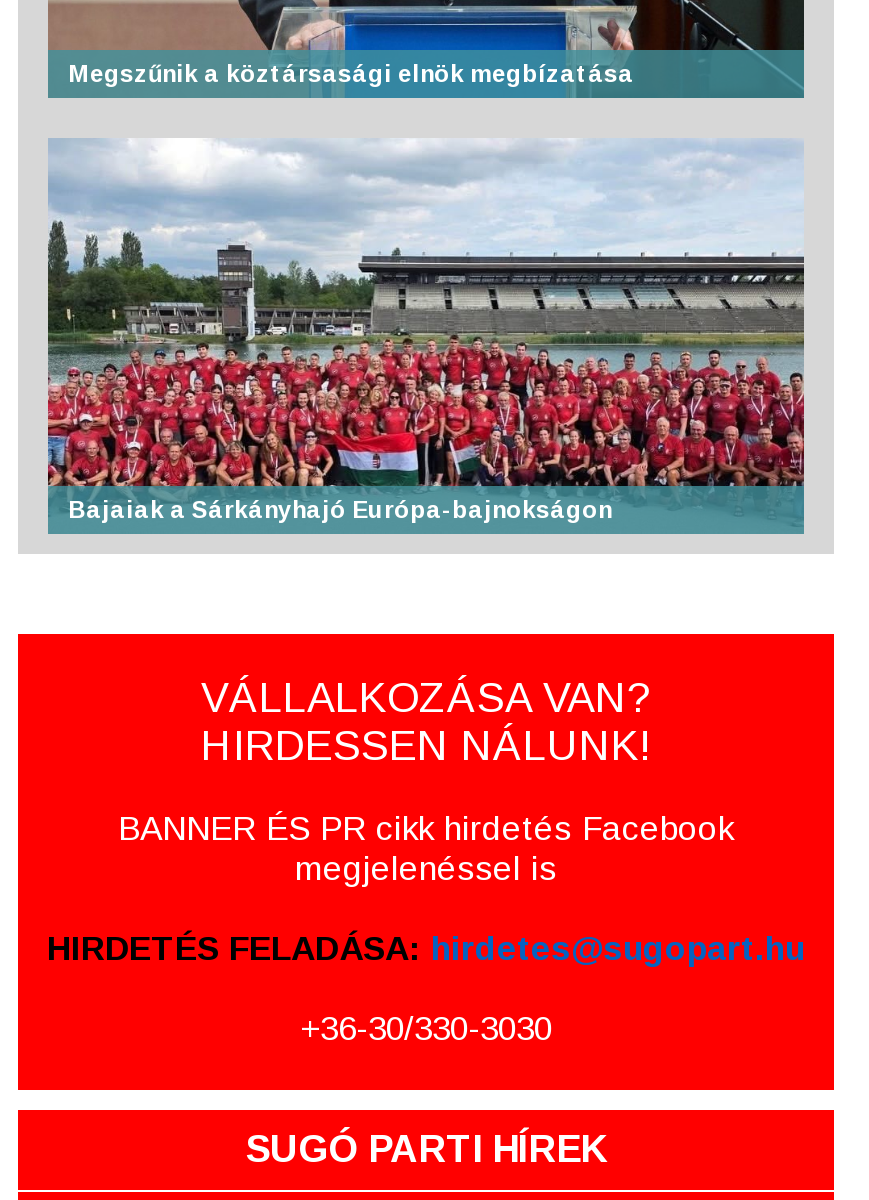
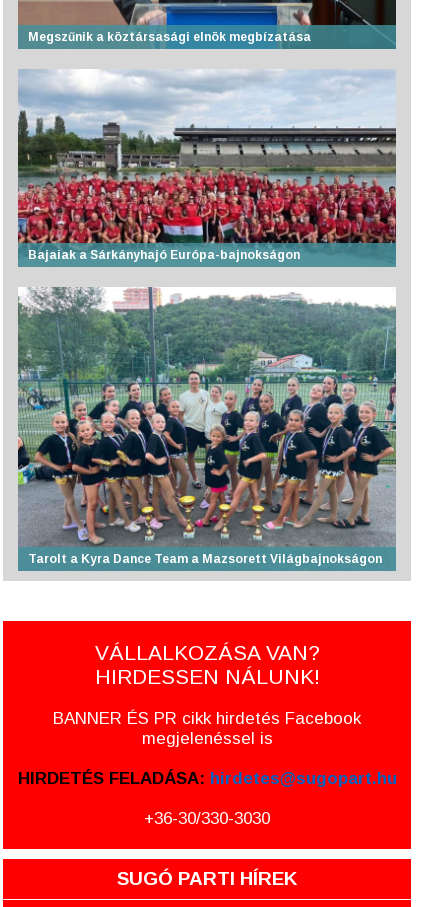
none -> [17,279,397,566] [image] | Tarolt a Kyra Dance Team a Mazsorett Világbajnokságon

